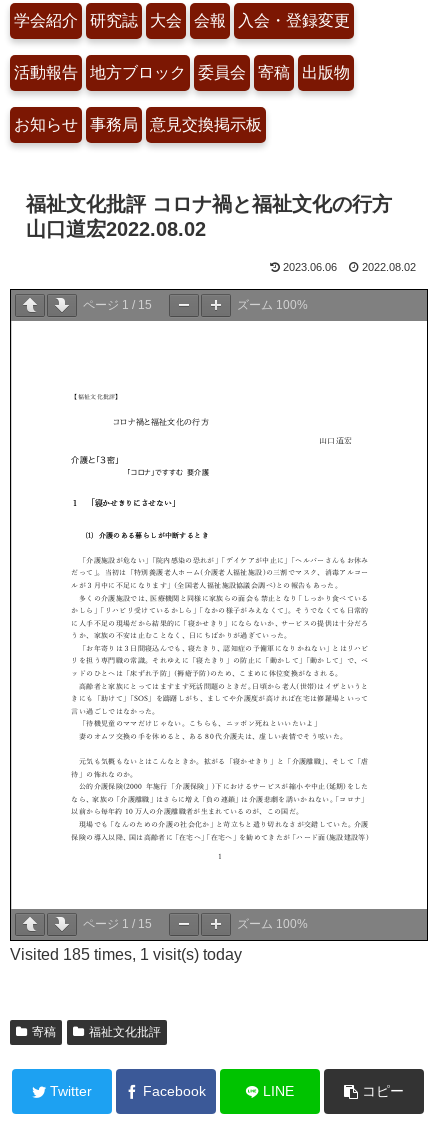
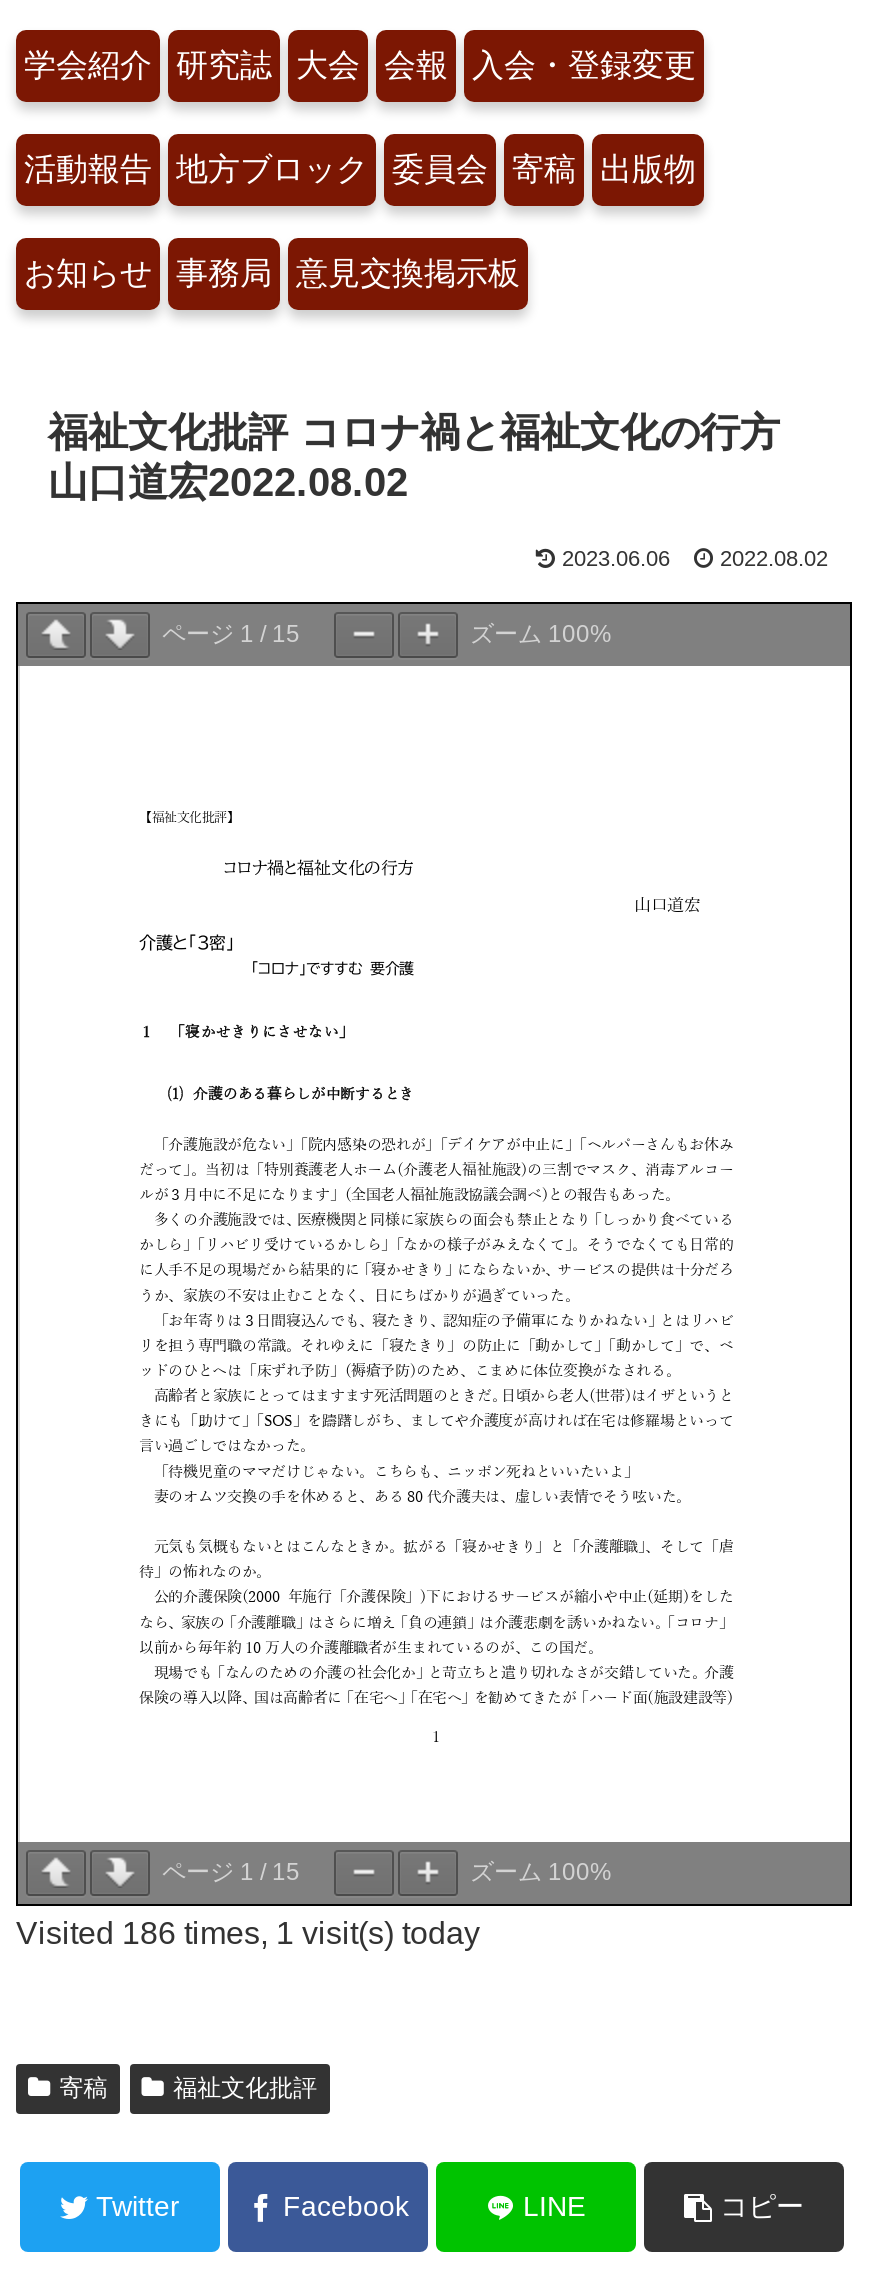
[10,946,242,963] Visited 185 times, 1 visit(s) today -> [16,1917,480,1951] Visited 186 times, 1 visit(s) today

